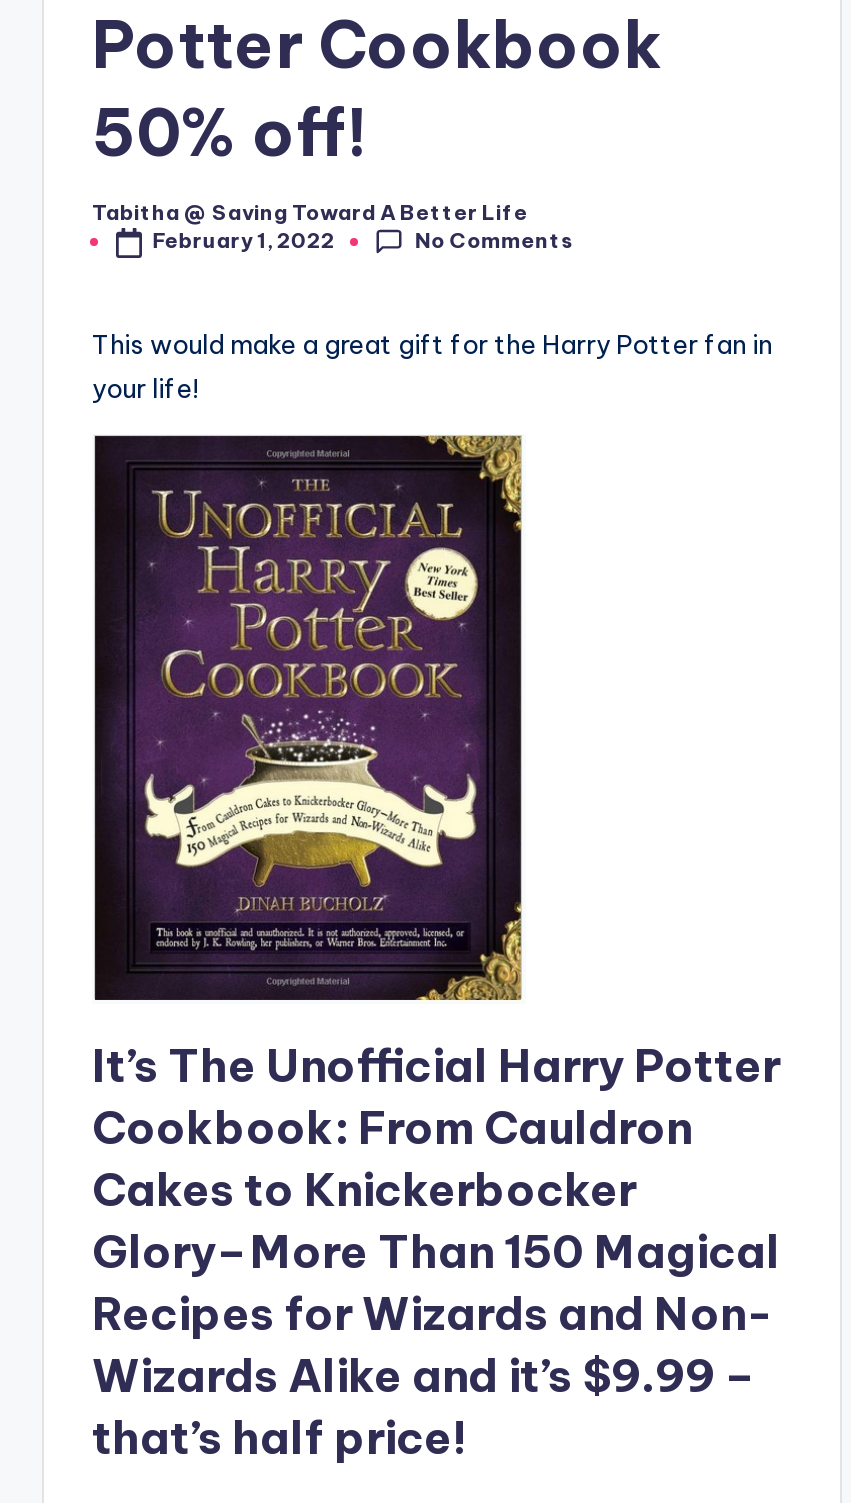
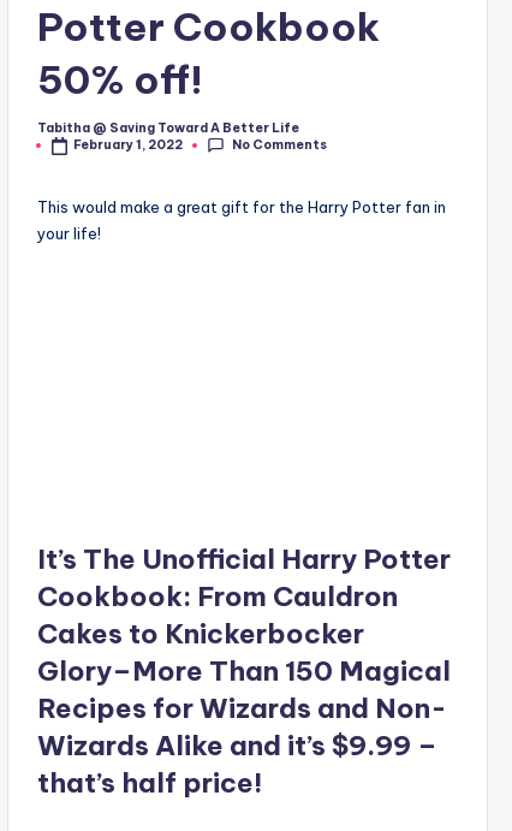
[92,434,524,1004] [image] -> none

